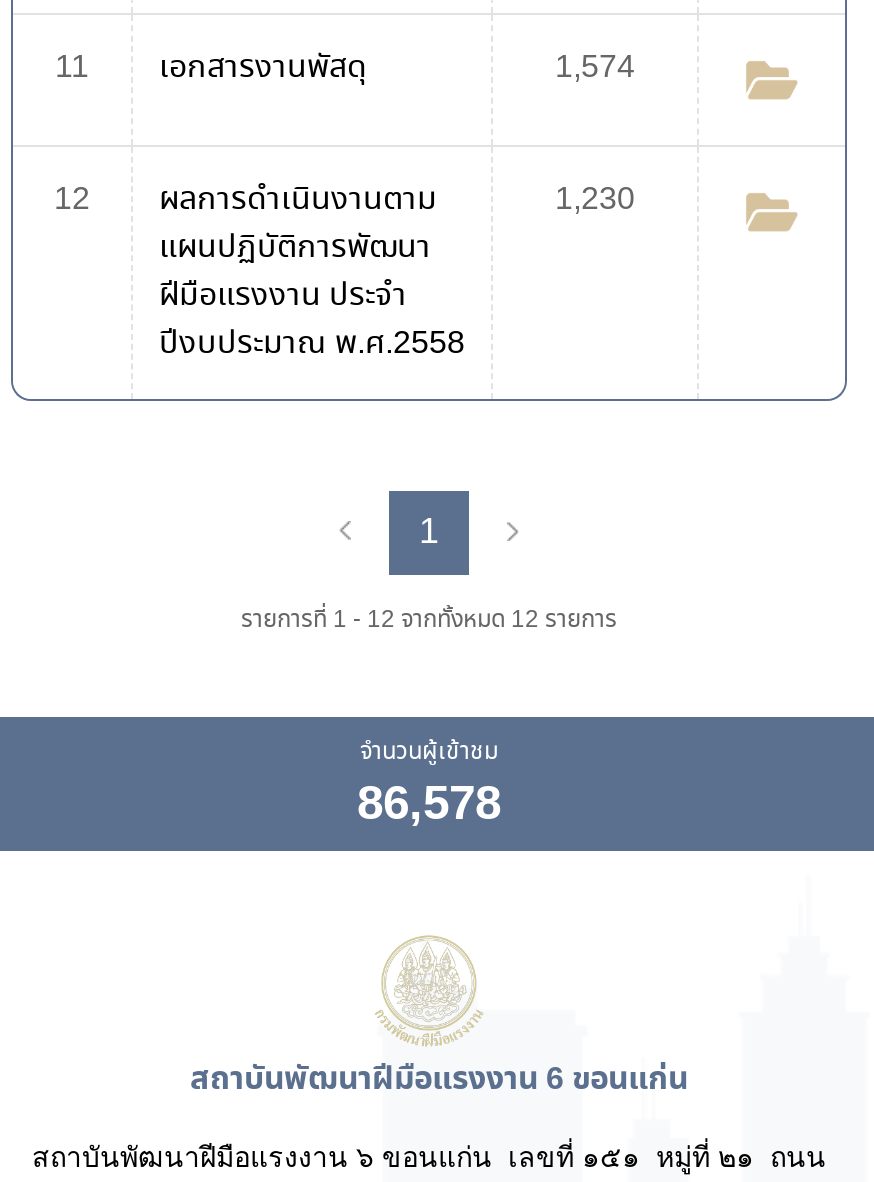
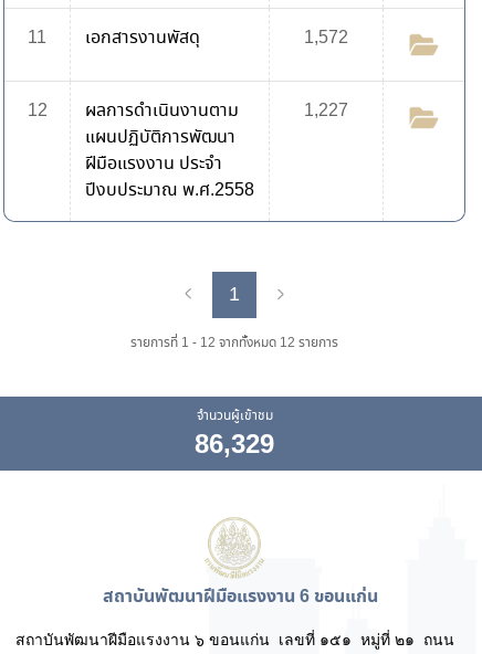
[555,45,635,91] 1,574 -> [304,25,348,51] 1,572
[555,177,635,223] 1,230 -> [304,98,348,124] 1,227
[357,769,501,841] 86,578 -> [195,425,274,465] 86,329

